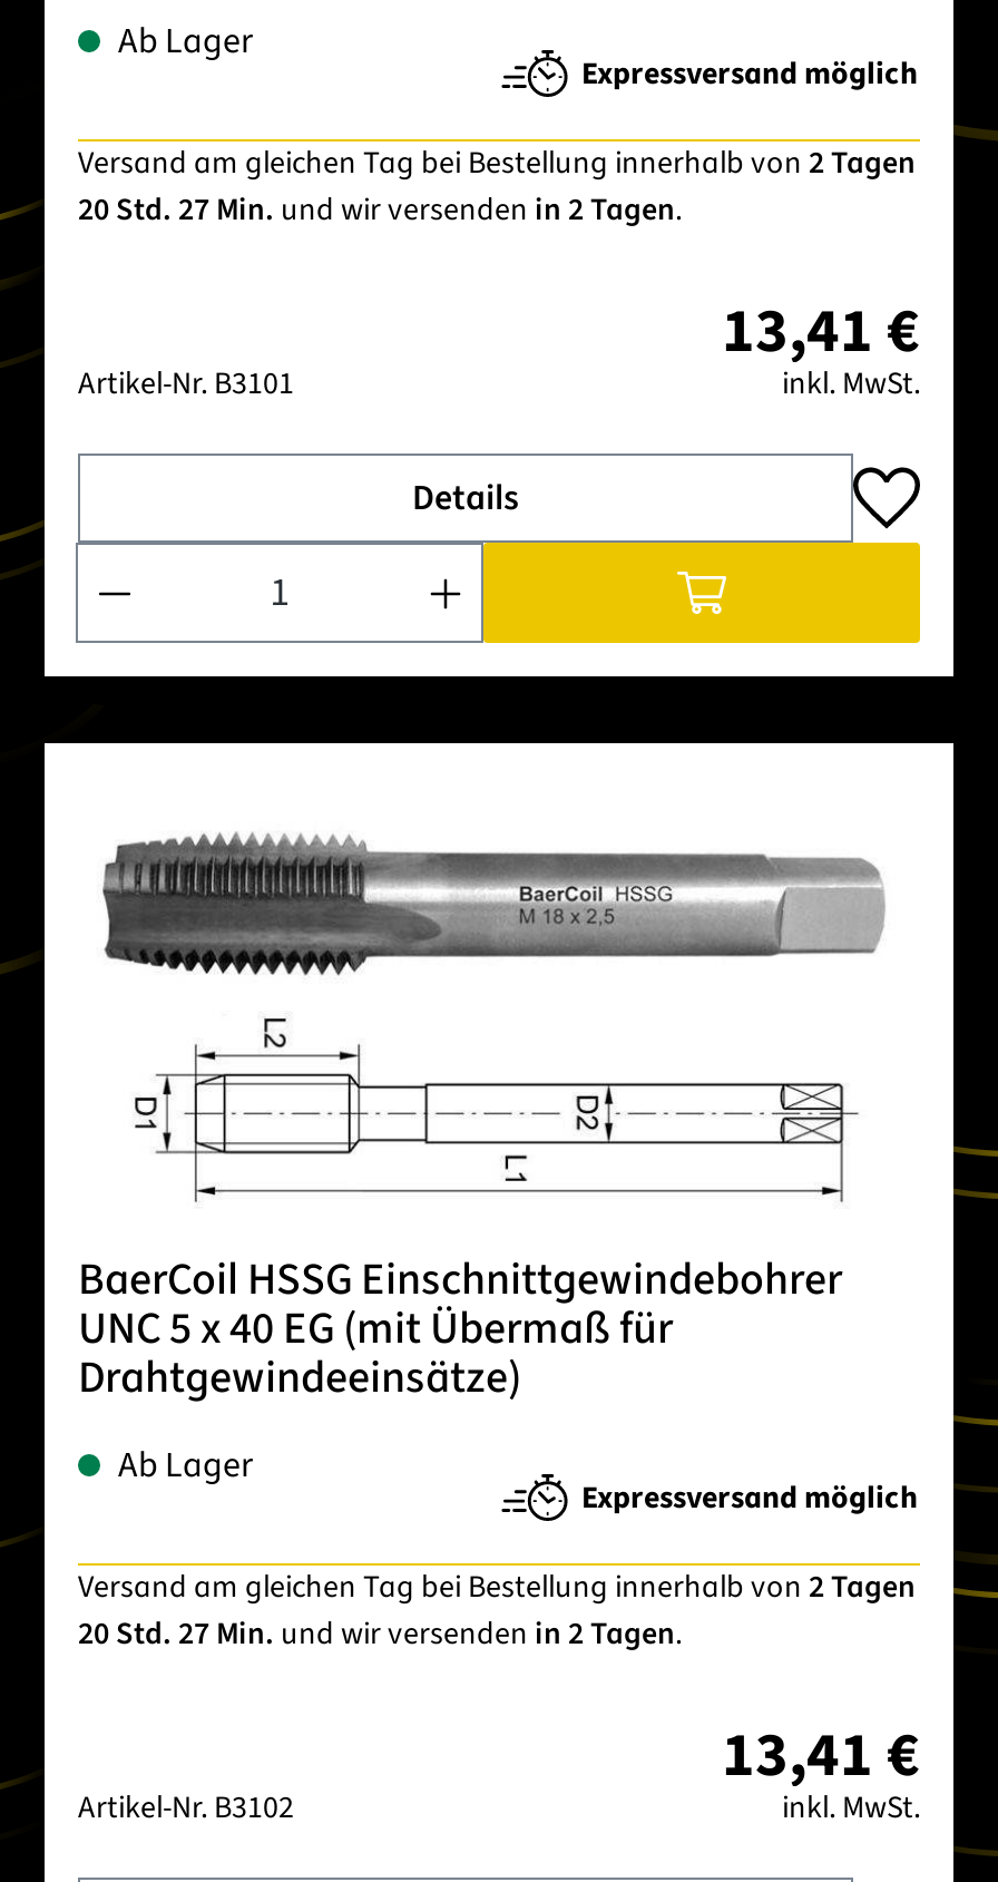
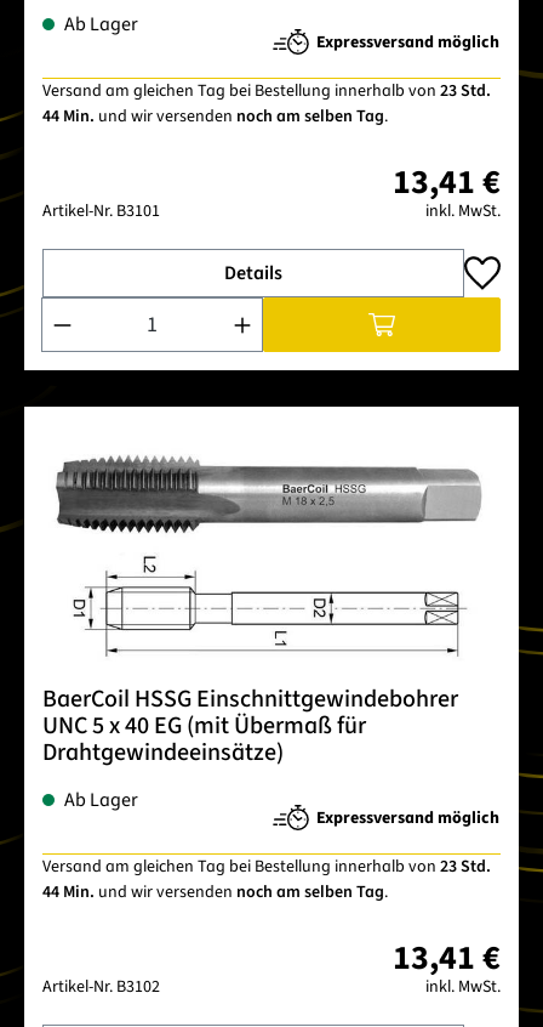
[78,141,916,232] Versand am gleichen Tag bei Bestellung innerhalb von 2 Tagen | 20 Std. 27 Min. und wir versenden in 2 Tagen. -> [42,79,491,128] Versand am gleichen Tag bei Bestellung innerhalb von 23 Std. | 44 Min. und wir versenden noch am selben Tag.
[78,1565,916,1656] Versand am gleichen Tag bei Bestellung innerhalb von 2 Tagen | 20 Std. 27 Min. und wir versenden in 2 Tagen. -> [42,854,491,904] Versand am gleichen Tag bei Bestellung innerhalb von 23 Std. | 44 Min. und wir versenden noch am selben Tag.

